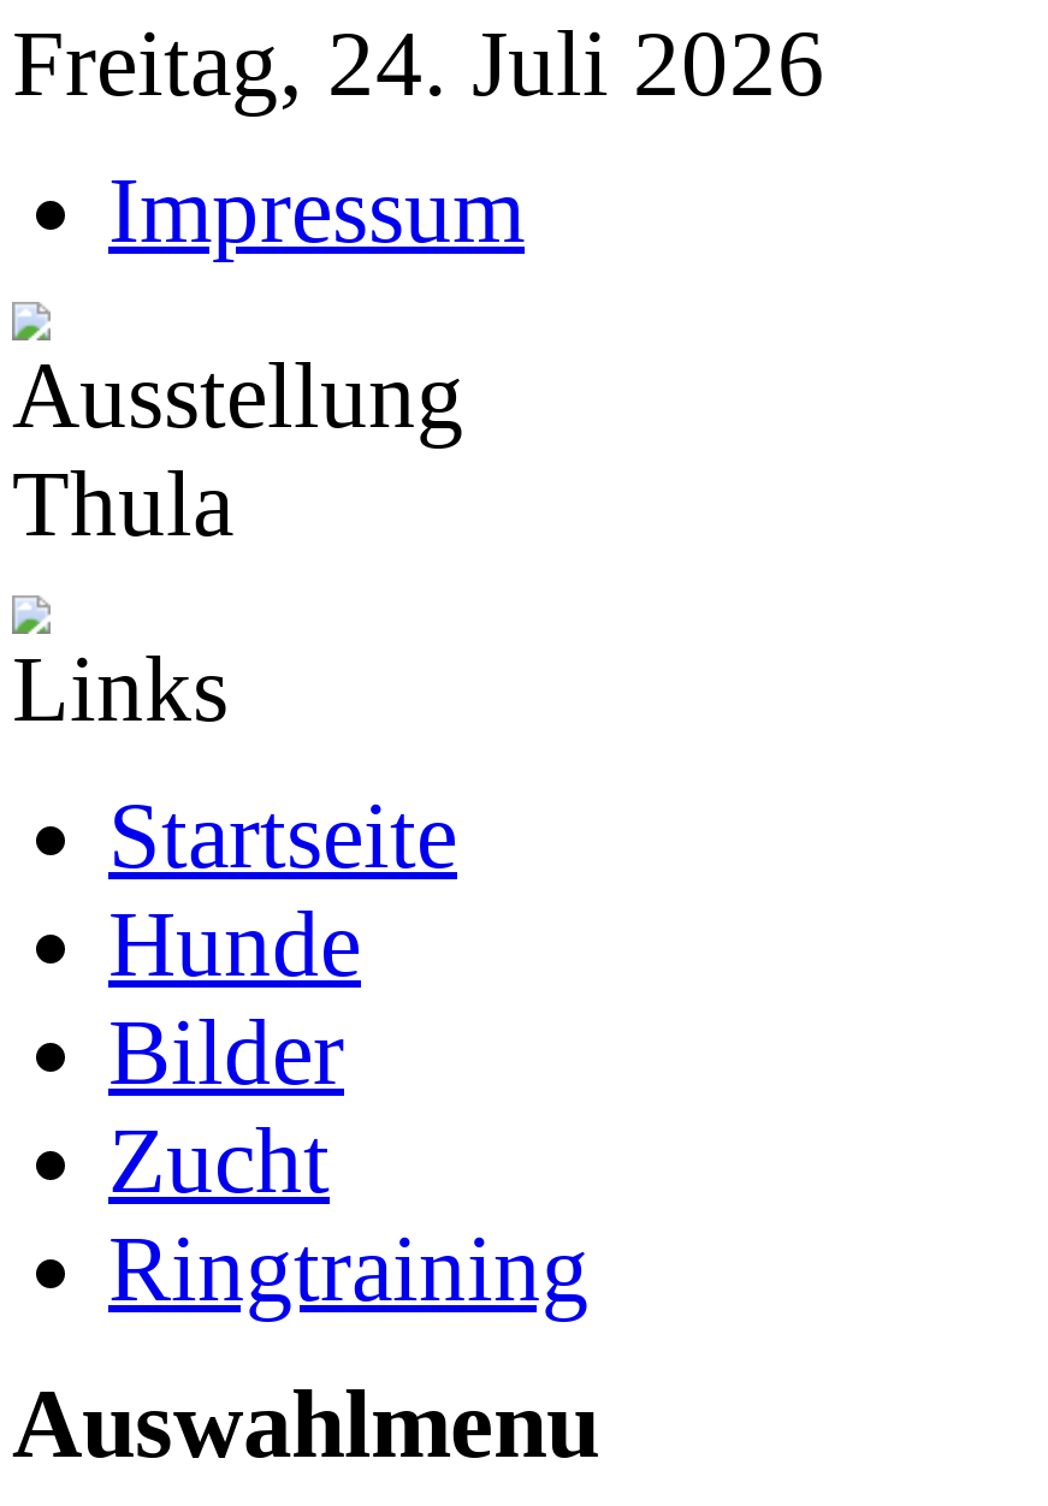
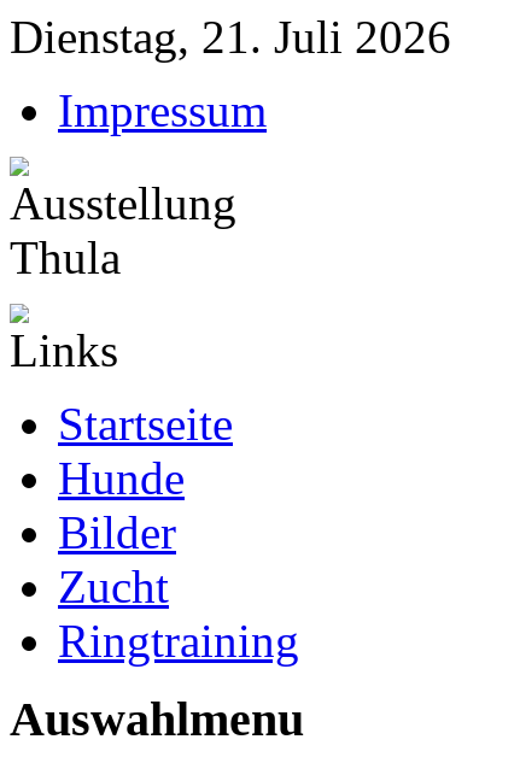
[12,11,825,114] Freitag, 24. Juli 2026 -> [10,11,451,63] Dienstag, 21. Juli 2026

